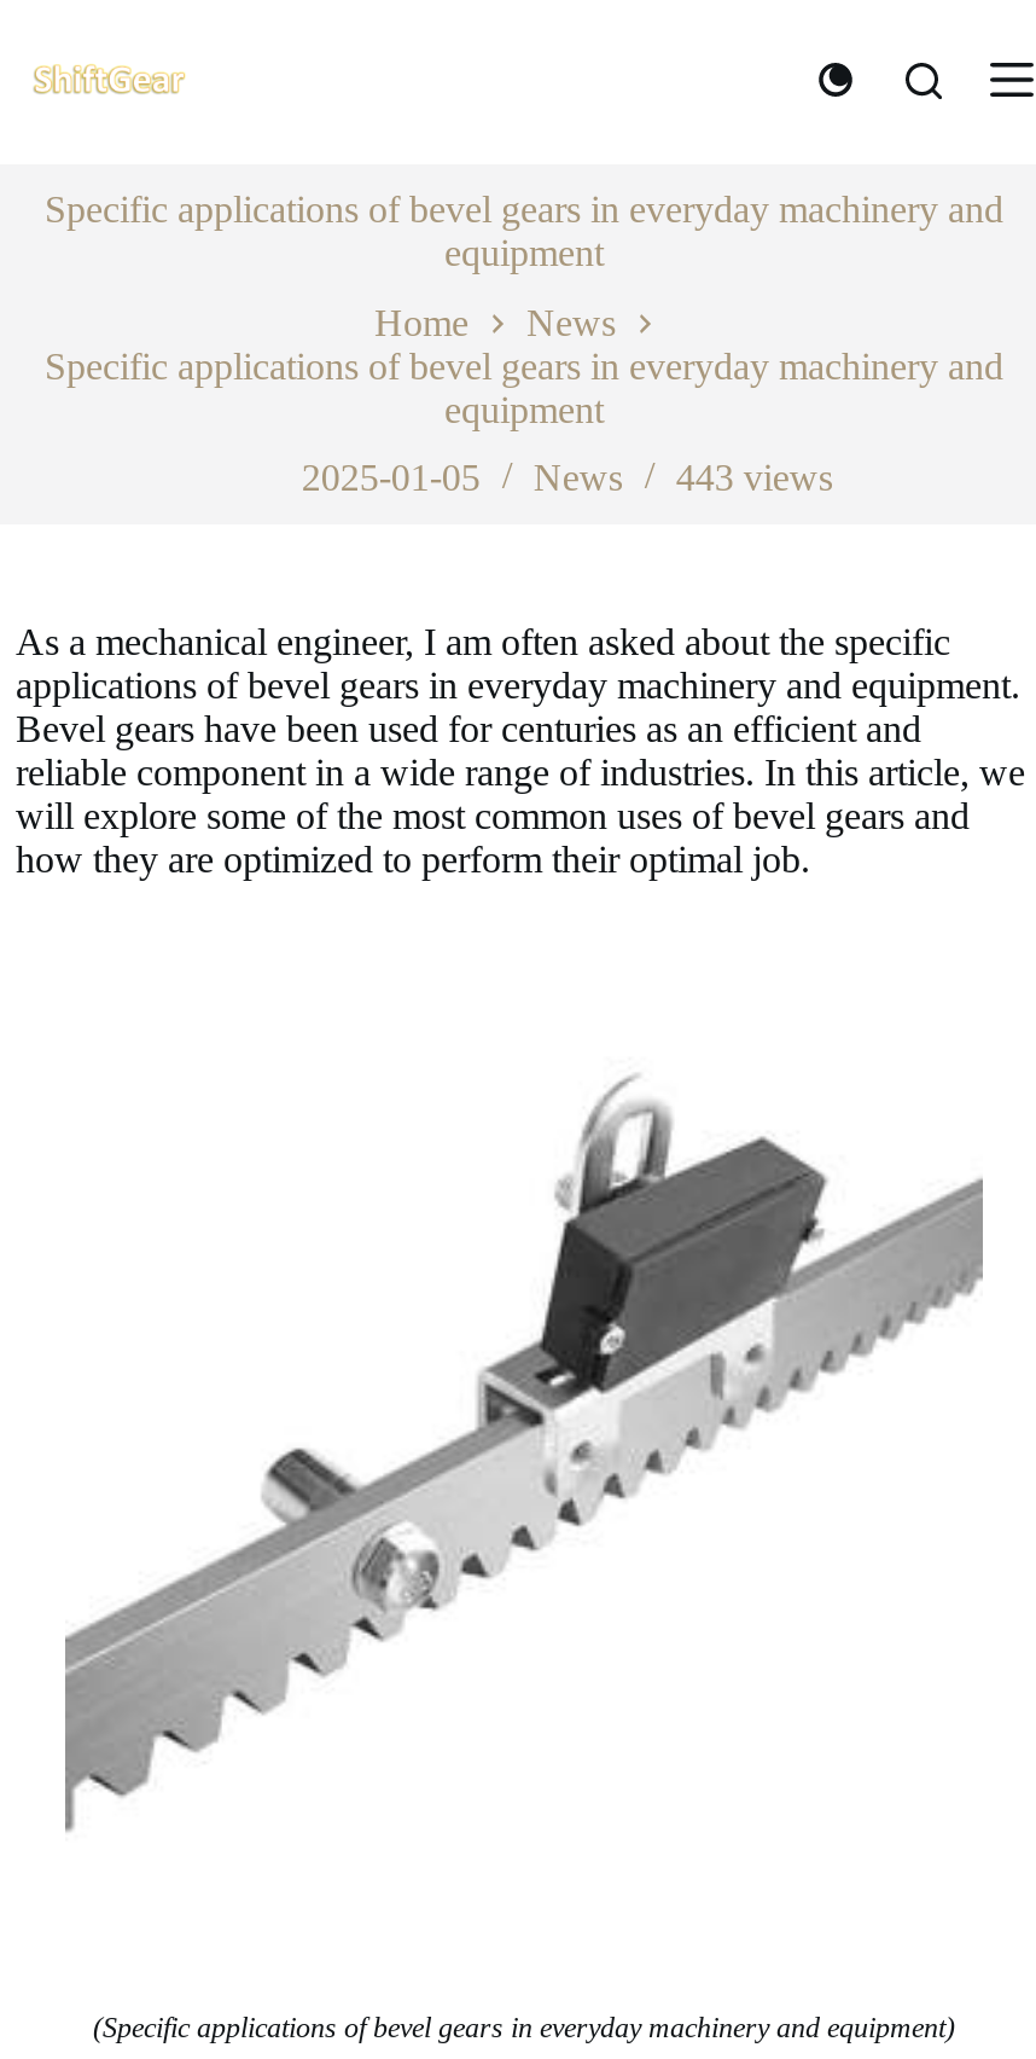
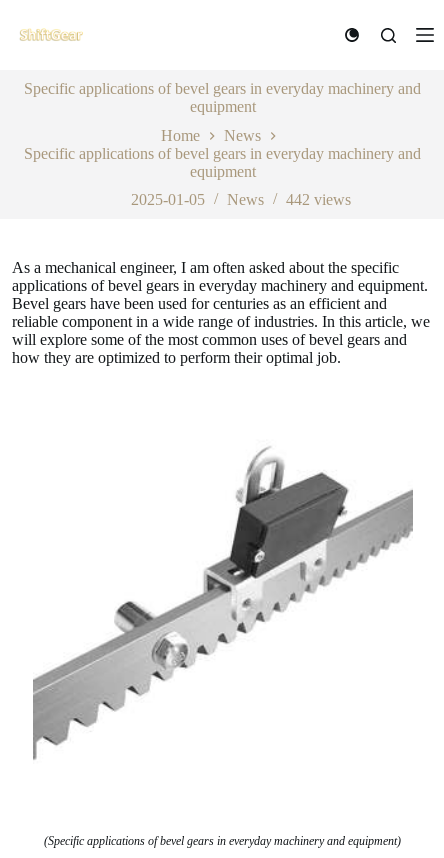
[301,457,833,499] 2025-01-05 News 443 views -> [131,191,351,208] 2025-01-05 News 442 views

